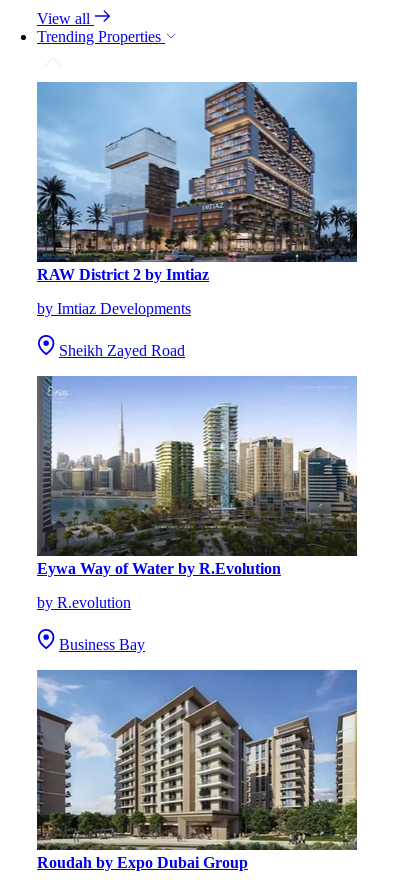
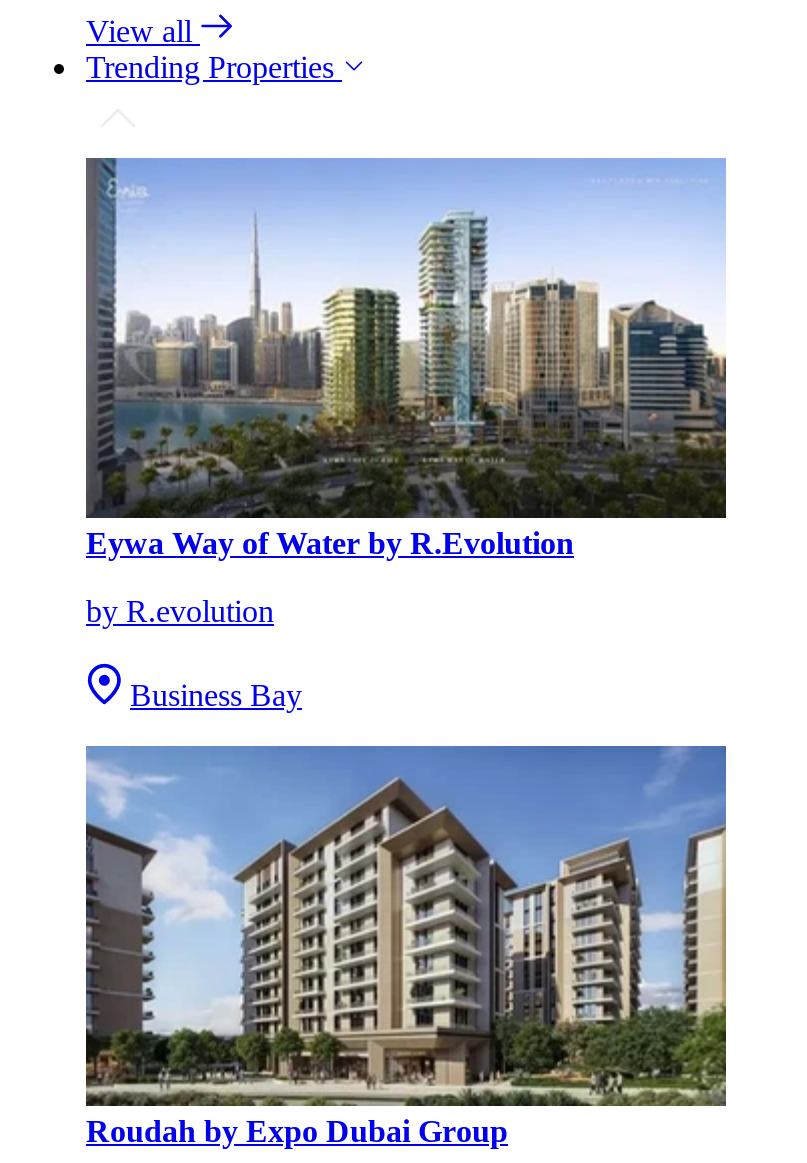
[36,81,358,359] [image] | RAW District 2 by Imtiaz | by Imtiaz Developments | Sheikh Zayed Road -> none

